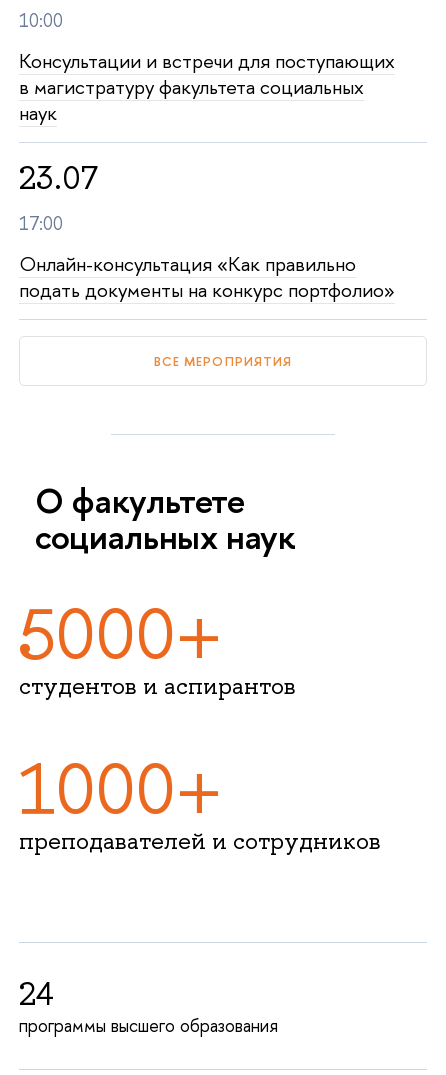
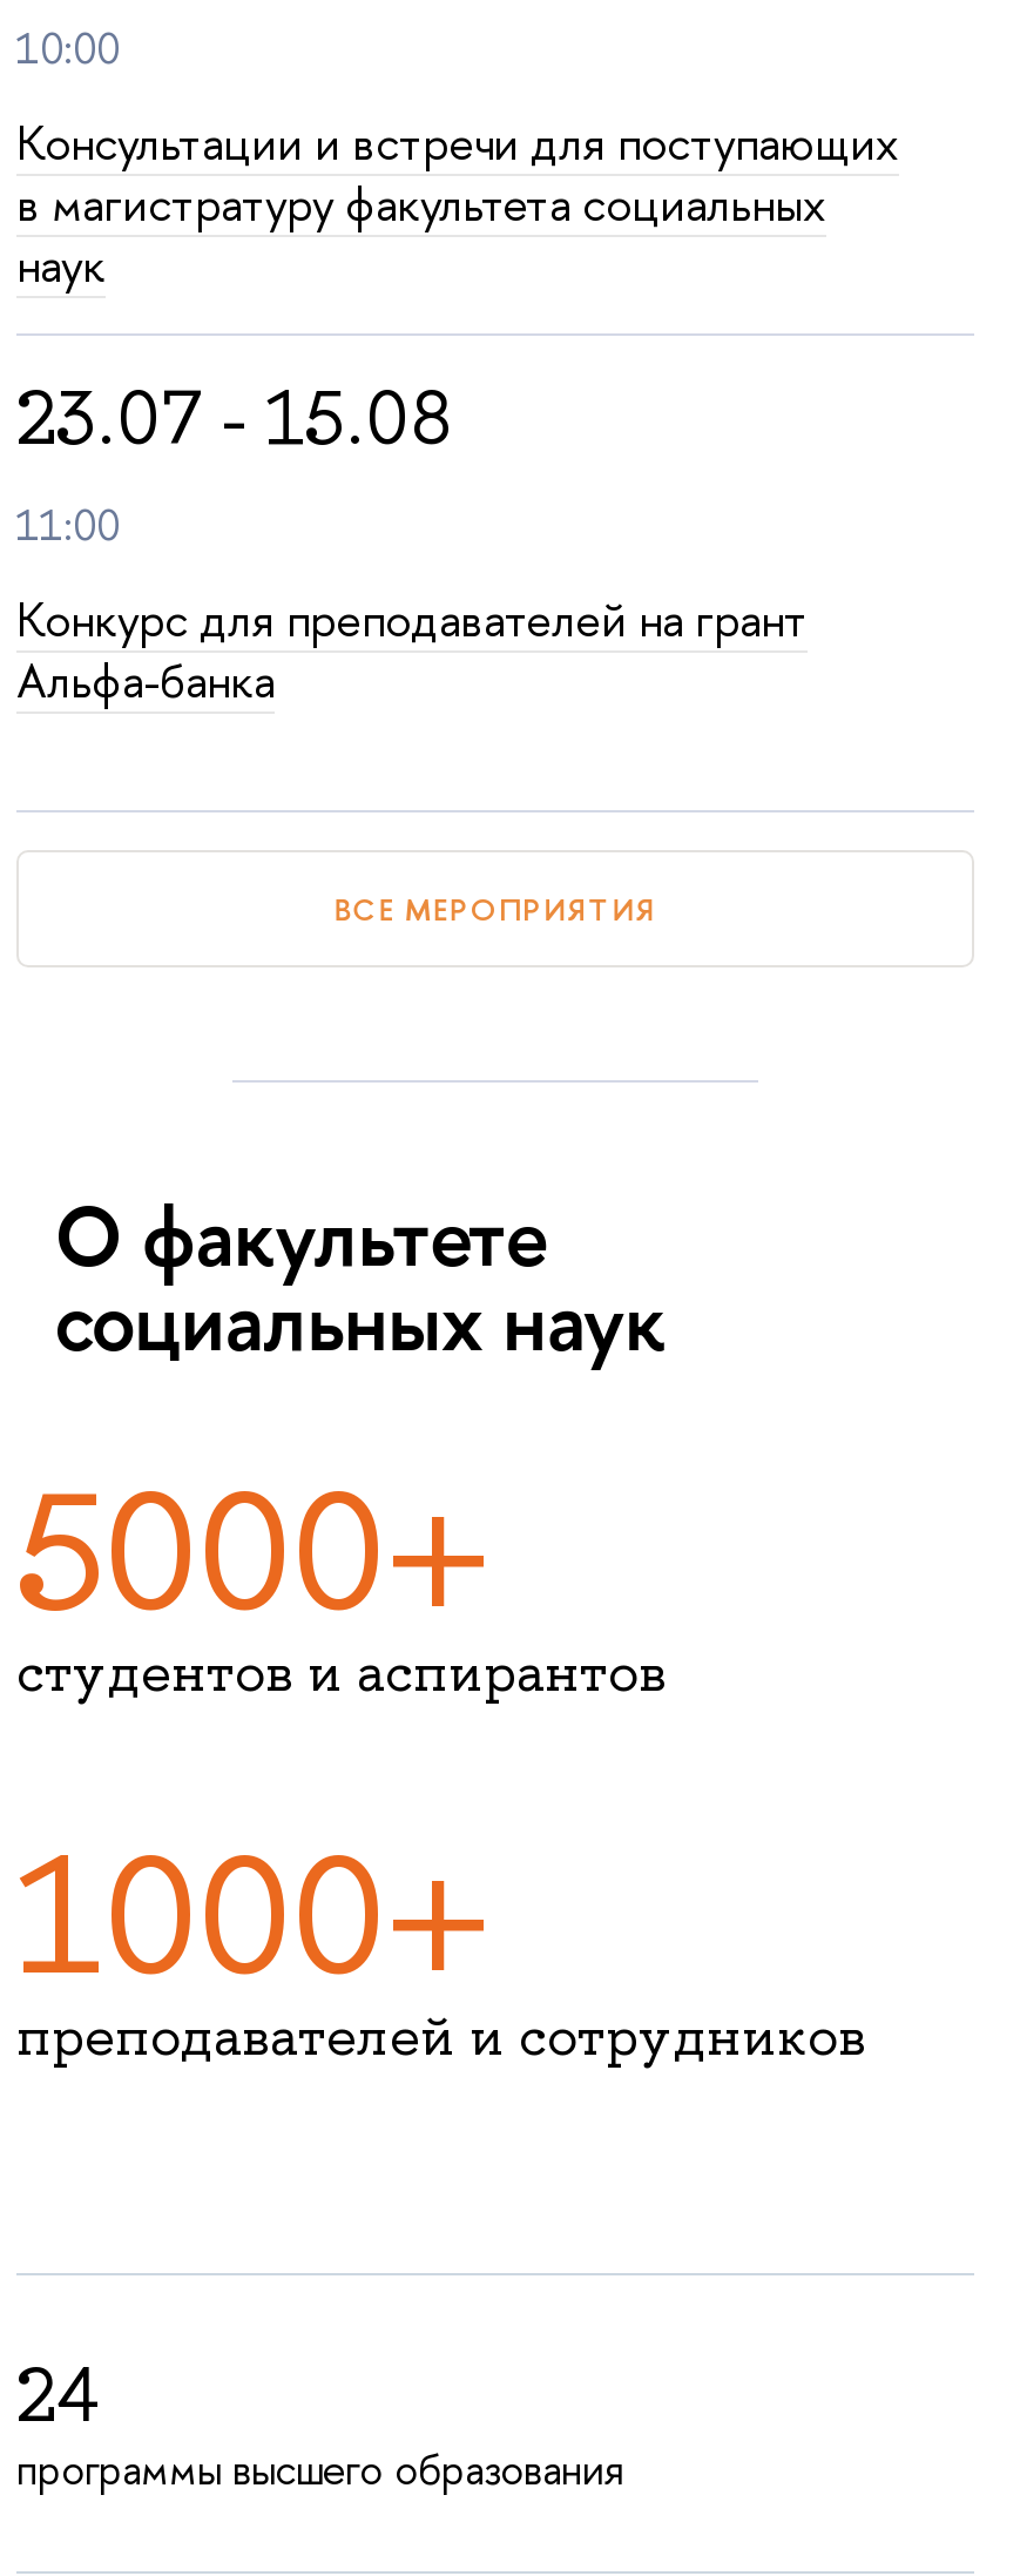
[19,157,98,236] 23.07 | 17:00 -> [16,369,451,555] 23.07 - 15.08 | 11:00
[19,250,395,303] Онлайн-консультация «Как правильно | подать документы на конкурс портфолио» -> [16,588,808,713] Конкурс для преподавателей на грант | Альфа-банка

